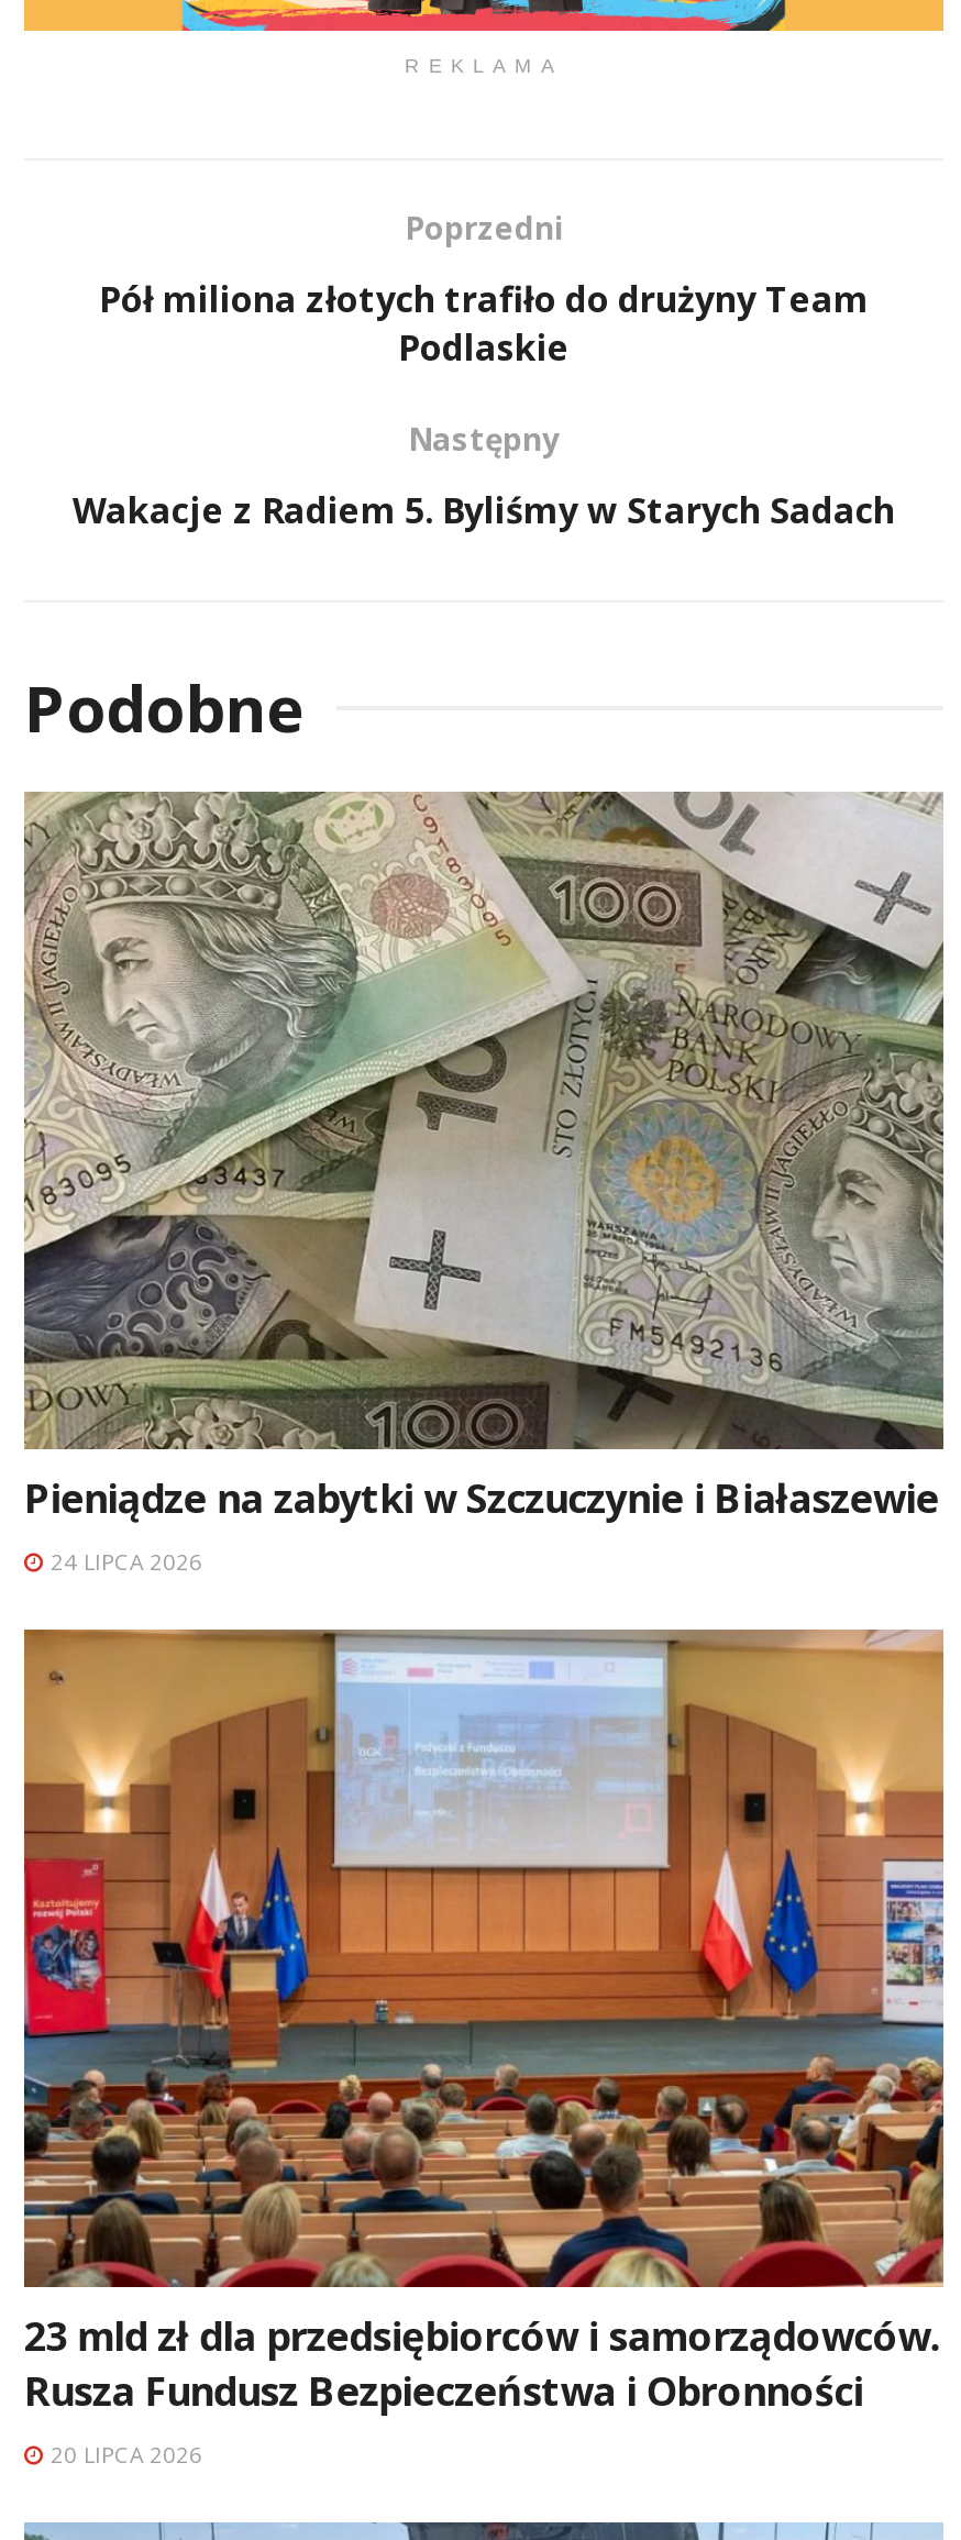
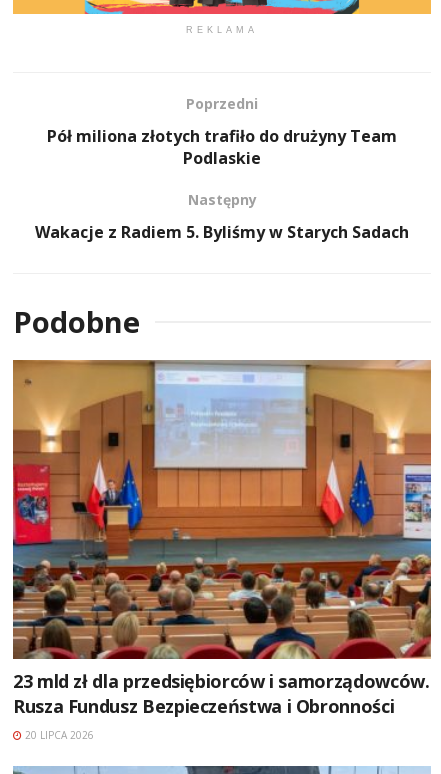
[22,792,946,1576] [image] | Pieniądze na zabytki w Szczuczynie i Białaszewie | 24 LIPCA 2026 -> none

